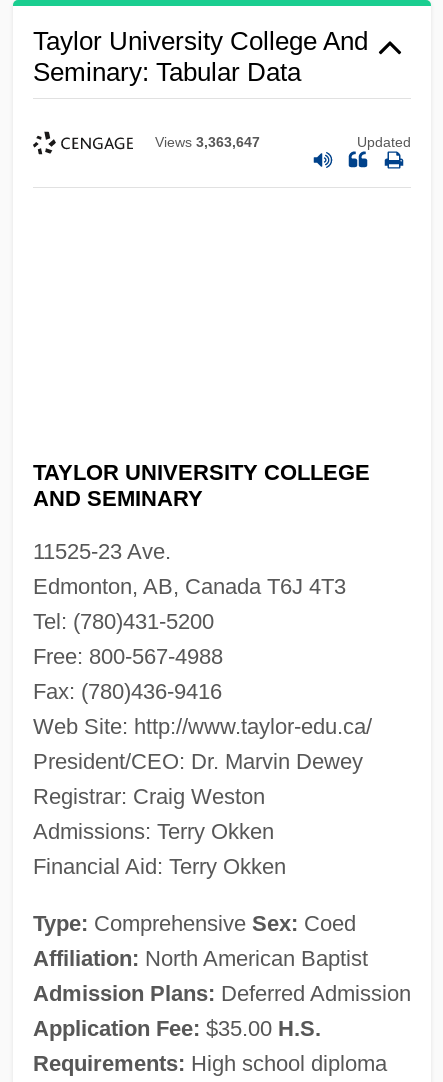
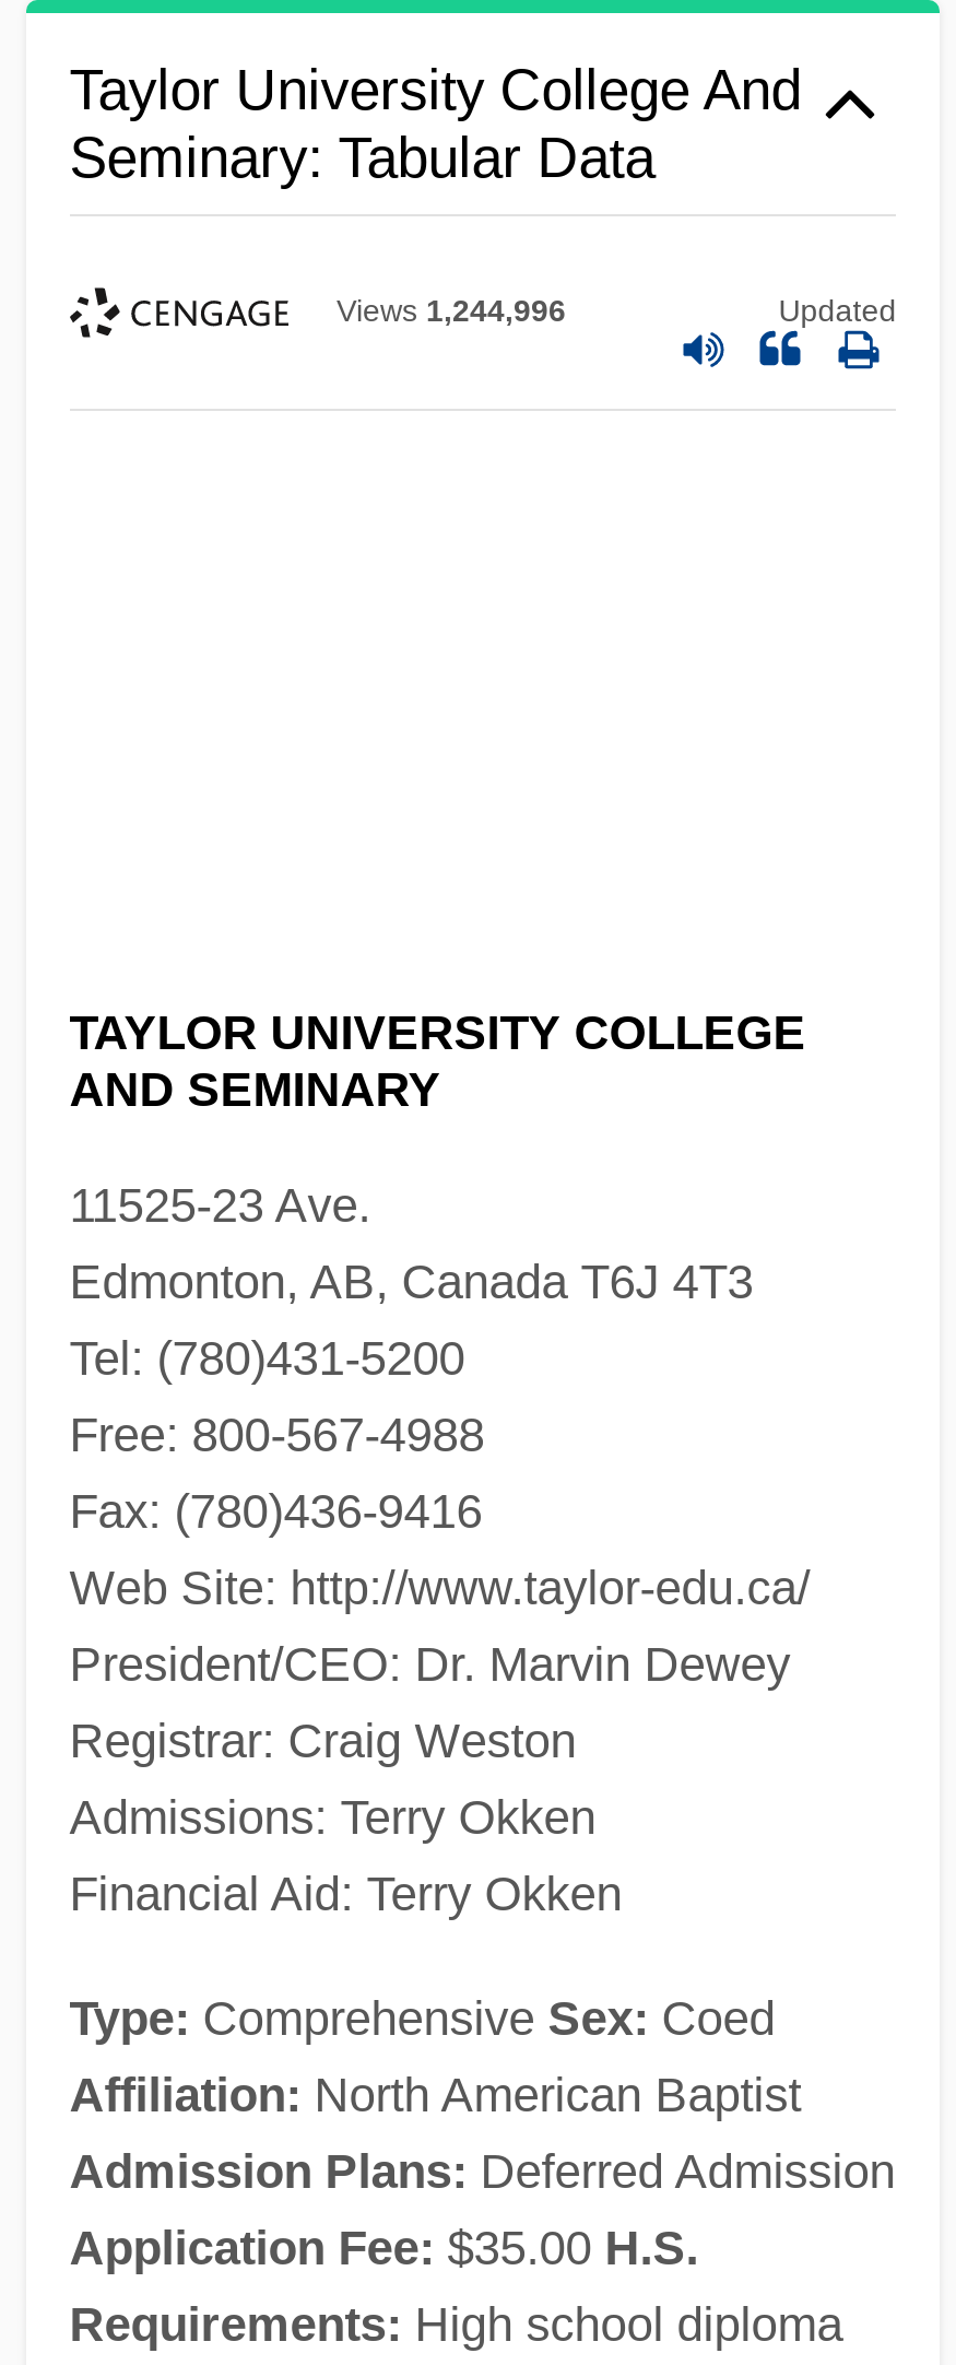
[155,134,260,150] Views 3,363,647 -> [337,294,566,329] Views 1,244,996

